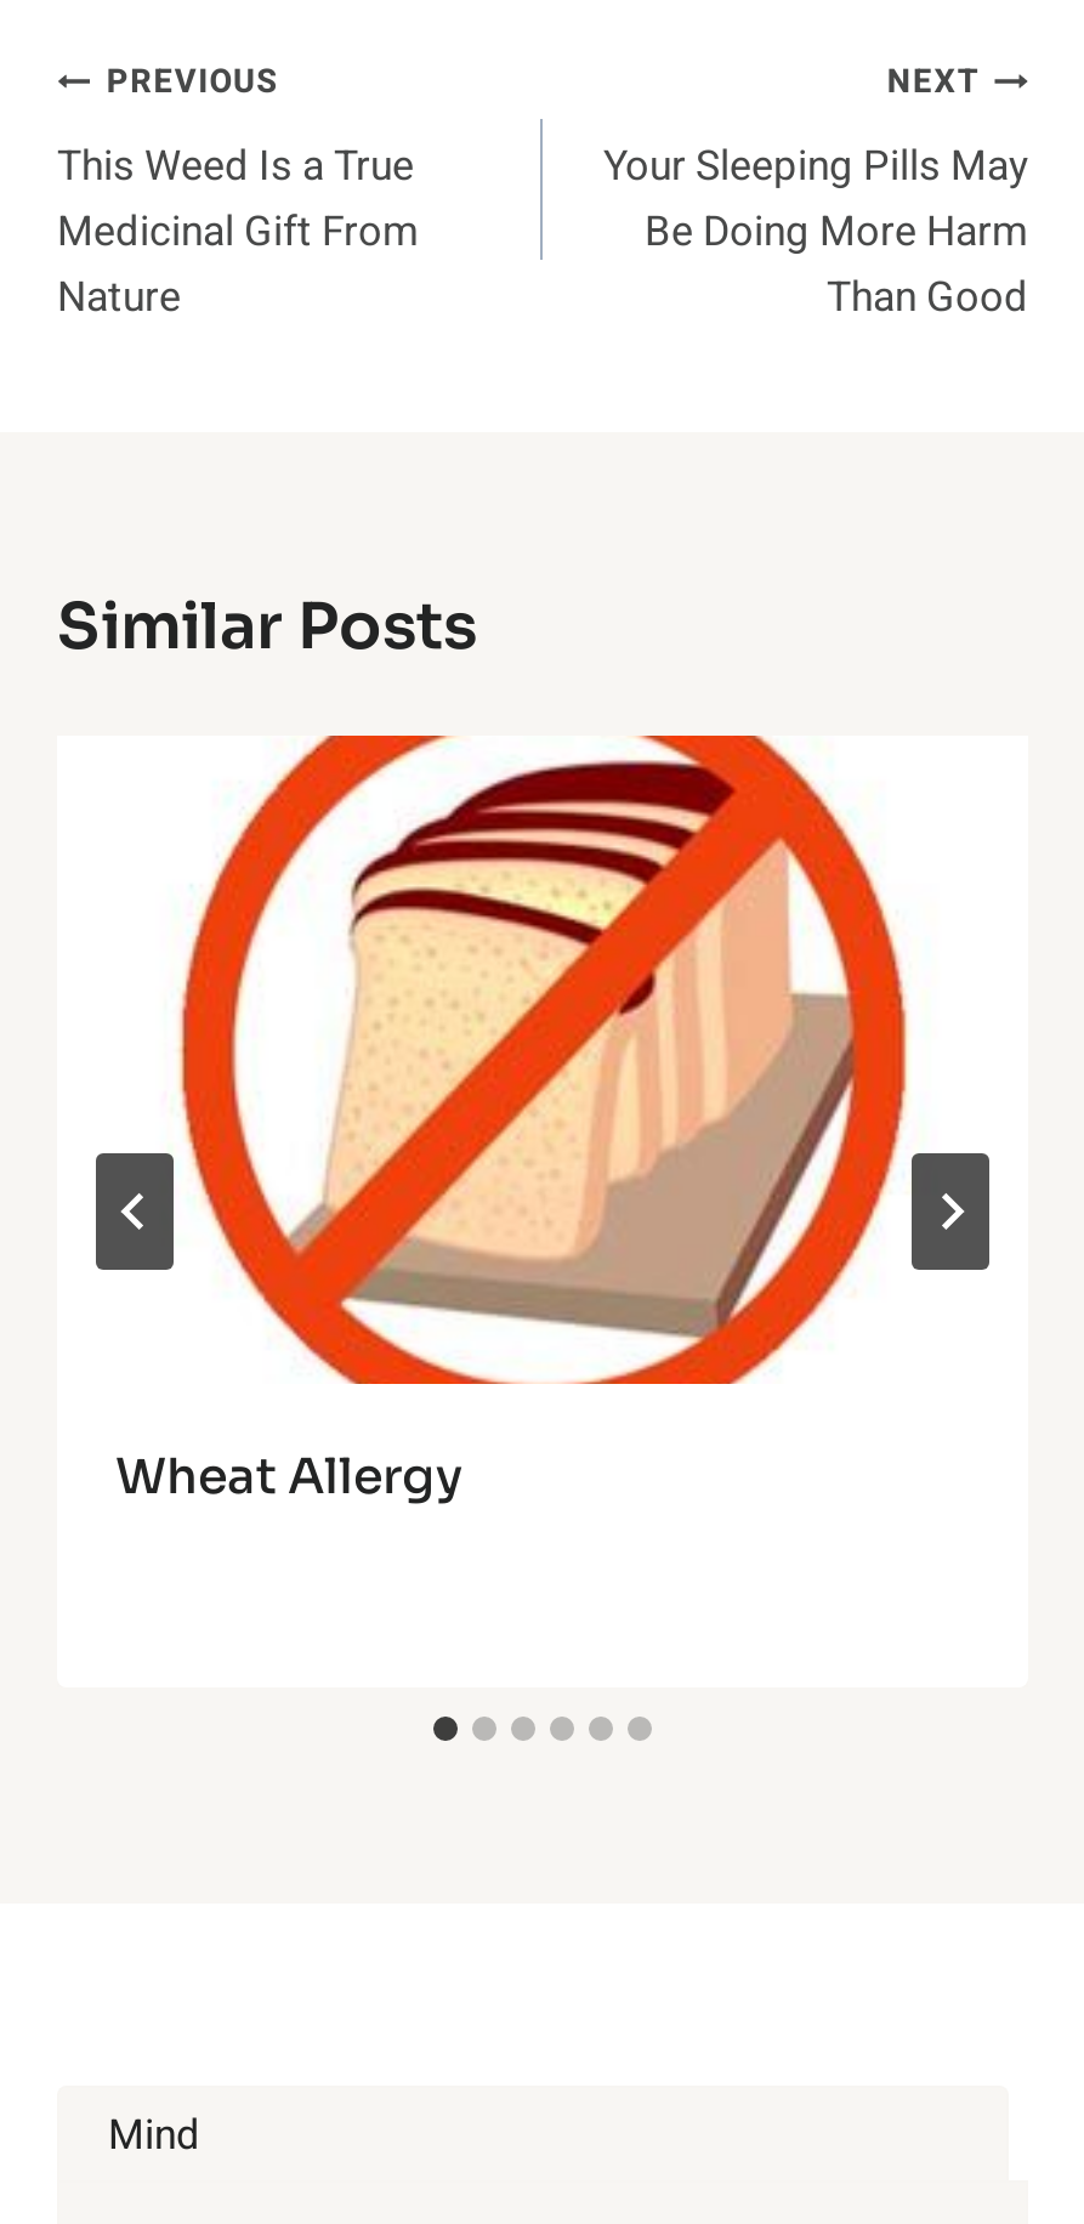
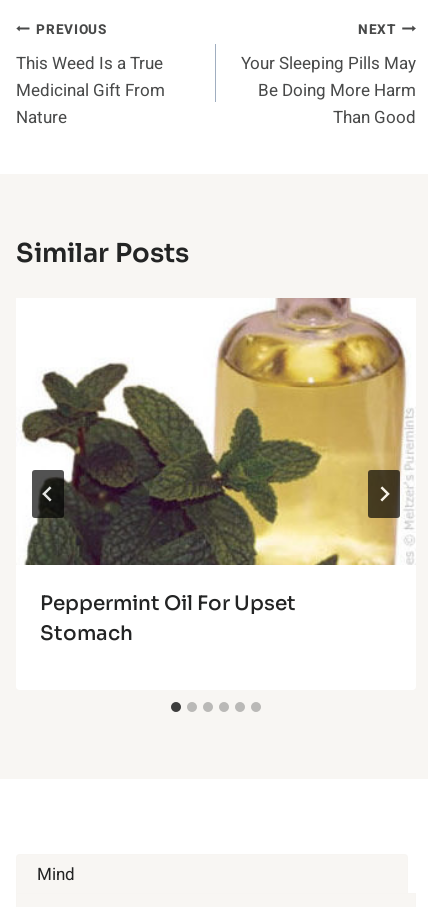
[72,733,1004,1507] [image] | Wheat Allergy -> [21,297,413,646] [image] | Peppermint Oil For Upset | Stomach

